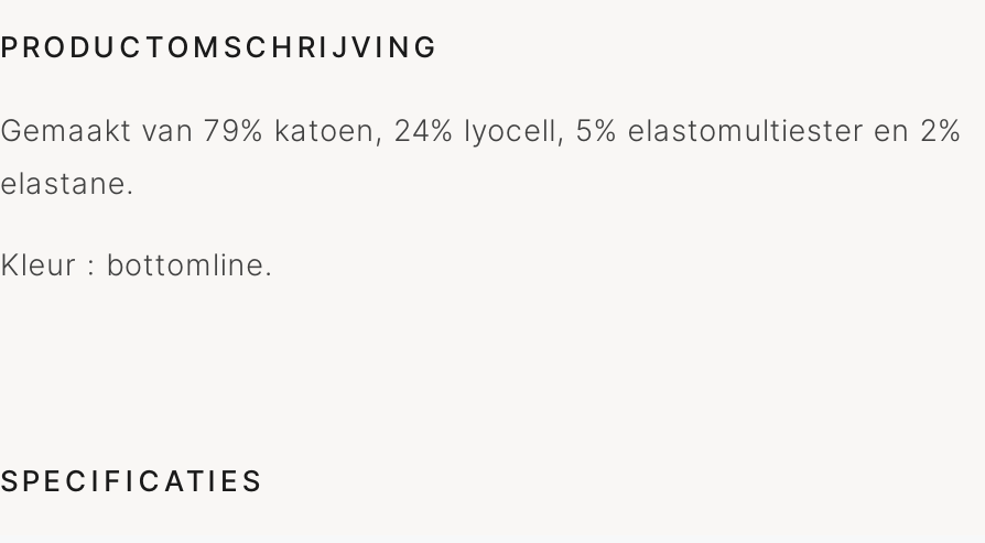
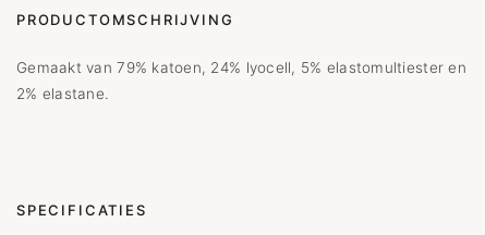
[0,111,963,282] Gemaakt van 79% katoen, 24% lyocell, 5% elastomultiester en 2% | elastane. | Kleur : bottomline. -> [16,59,466,102] Gemaakt van 79% katoen, 24% lyocell, 5% elastomultiester en | 2% elastane.

